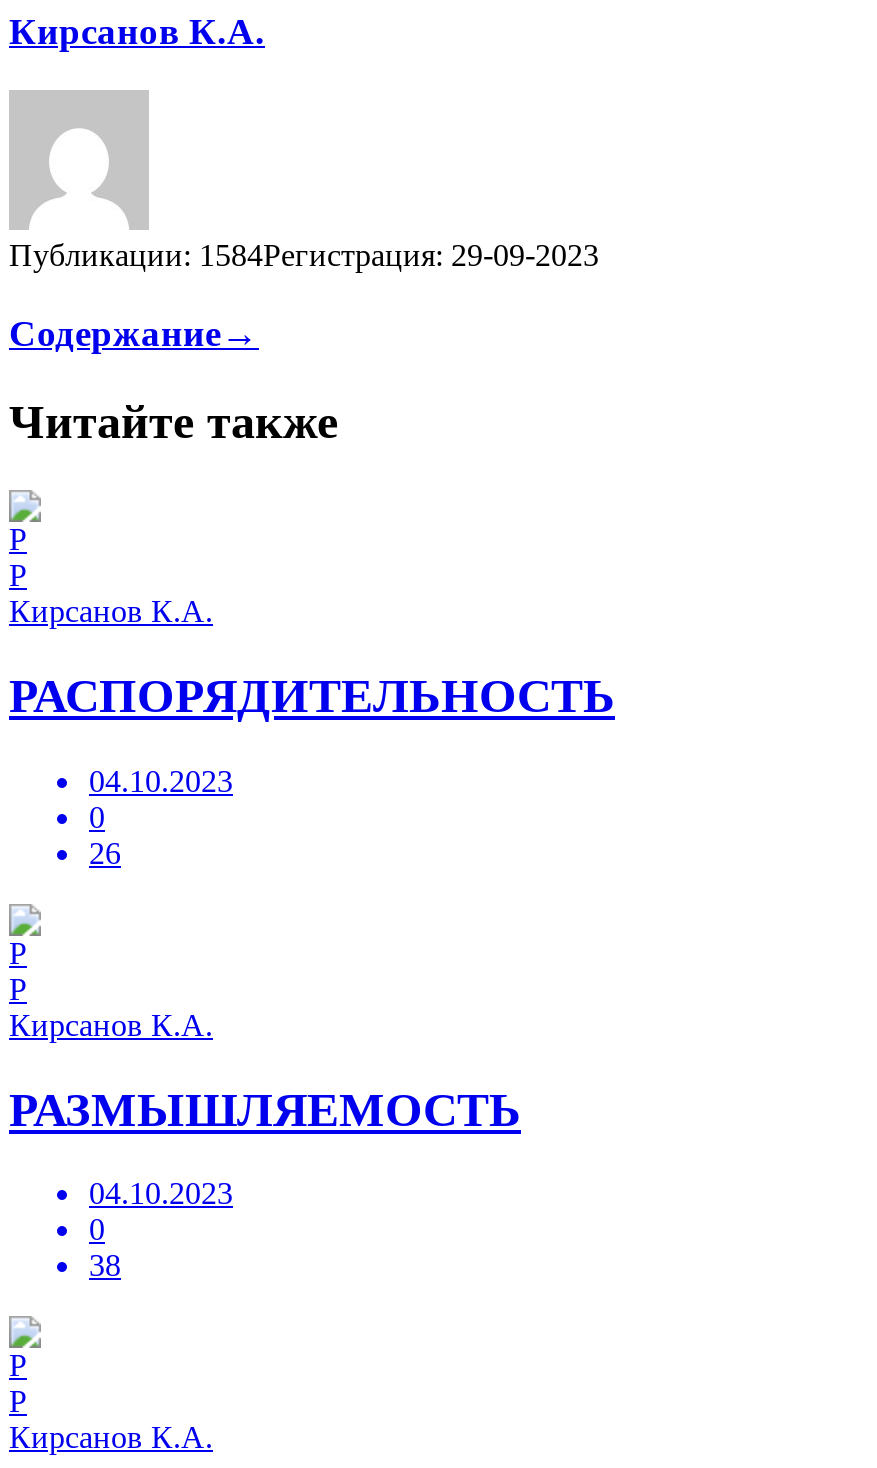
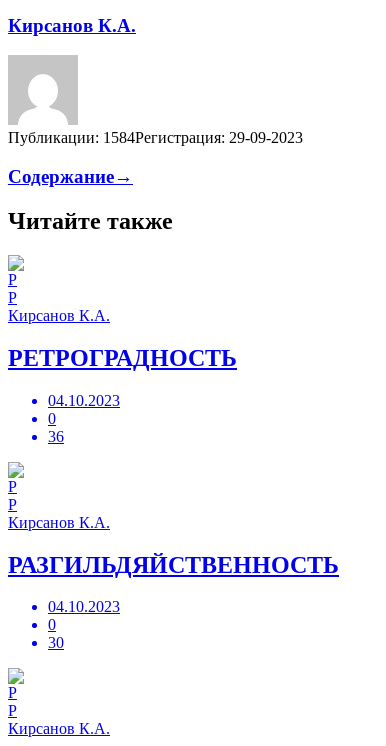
[9,670,615,722] РАСПОРЯДИТЕЛЬНОСТЬ -> [8,345,237,371] РЕТРОГРАДНОСТЬ
[89,835,121,869] 26 -> [48,428,64,445] 36
[9,1083,521,1135] РАЗМЫШЛЯЕМОСТЬ -> [8,552,339,578] РАЗГИЛЬДЯЙСТВЕННОСТЬ
[89,1249,121,1283] 38 -> [48,634,64,651] 30

